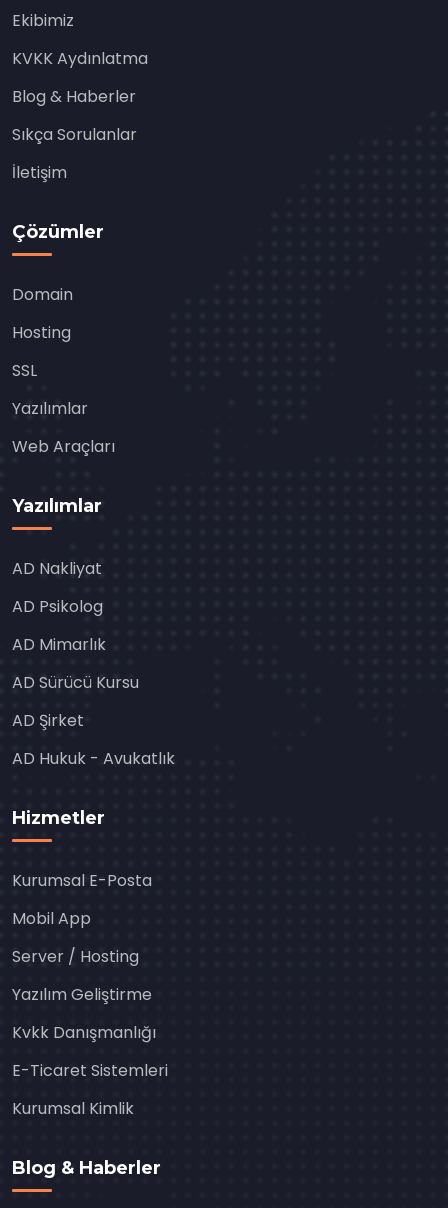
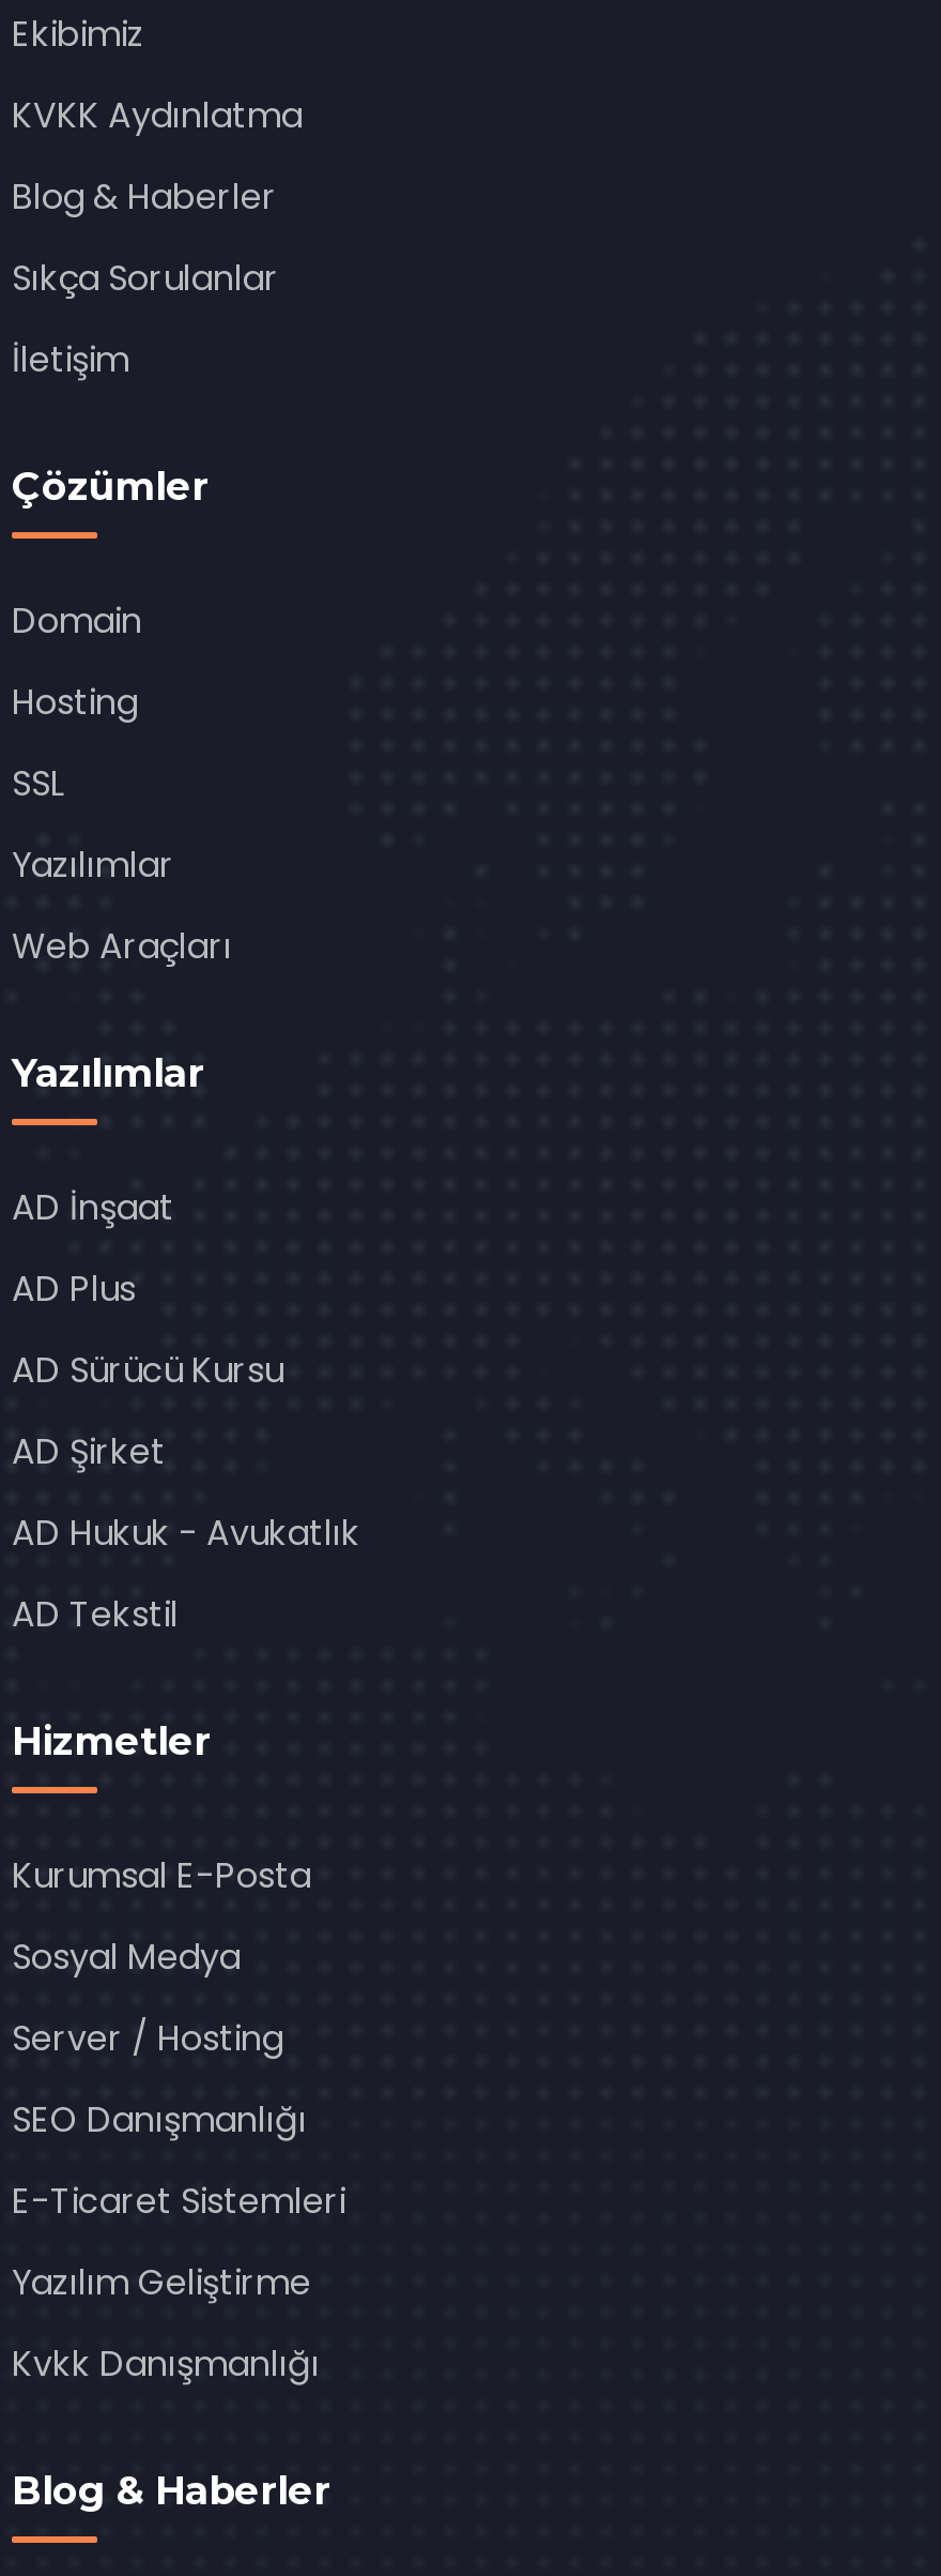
[12,557,106,656] AD Nakliyat | AD Psikolog | AD Mimarlık -> [12,1183,174,1314] AD İnşaat | AD Plus
moved [12,671,175,770] -> [12,1346,360,1558]: AD Sürücü Kursu | AD Şirket | AD Hukuk - Avukatlık
none -> [12,1590,179,1639] AD Tekstil
[12,907,91,930] Mobil App -> [12,1933,241,1982] Sosyal Medya
none -> [12,2095,307,2145] SEO Danışmanlığı
moved [12,983,156,1044] -> [12,2258,320,2389]: Yazılım Geliştirme | Kvkk Danışmanlığı
moved [12,1059,168,1082] -> [12,2177,345,2226]: E-Ticaret Sistemleri
[12,1097,134,1120] Kurumsal Kimlik -> none

